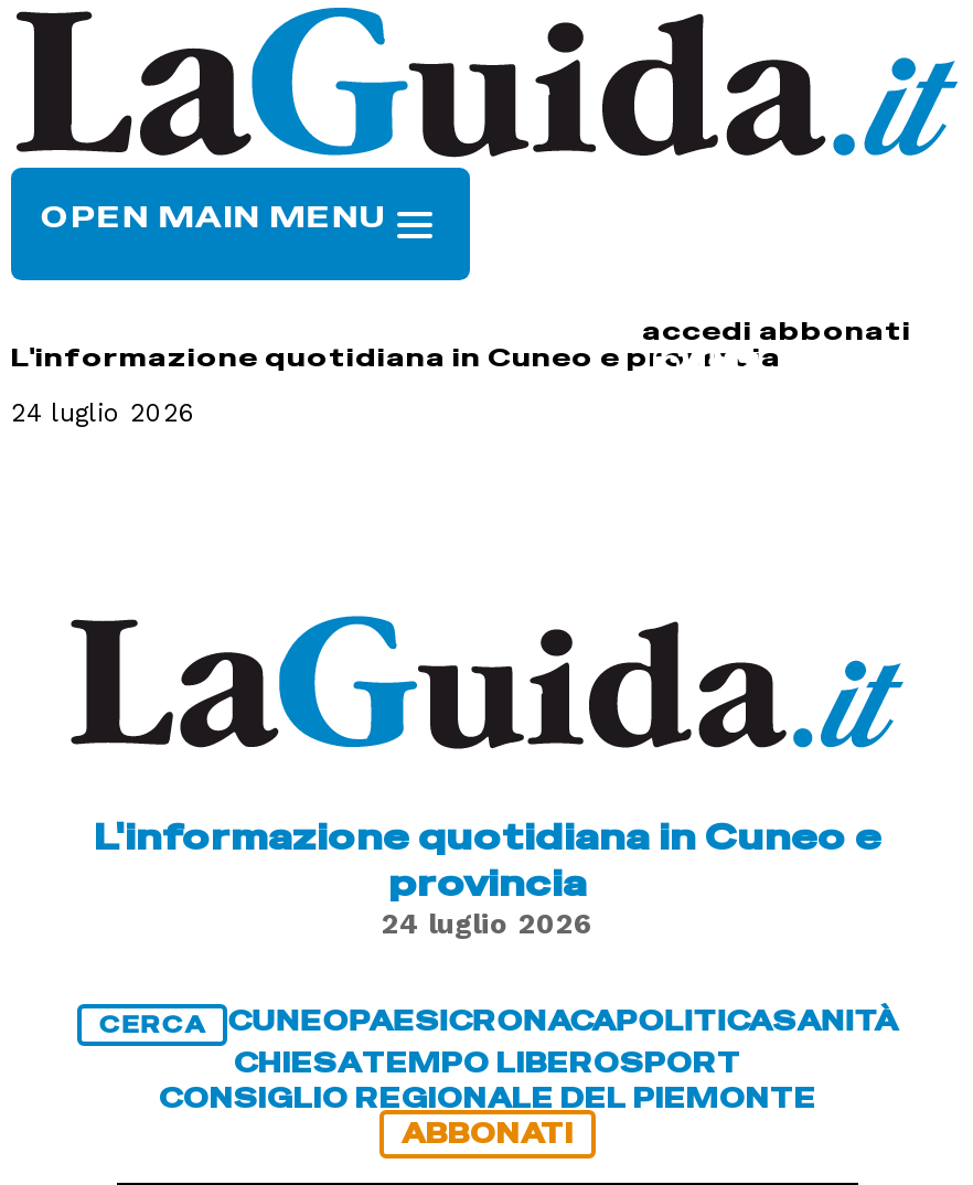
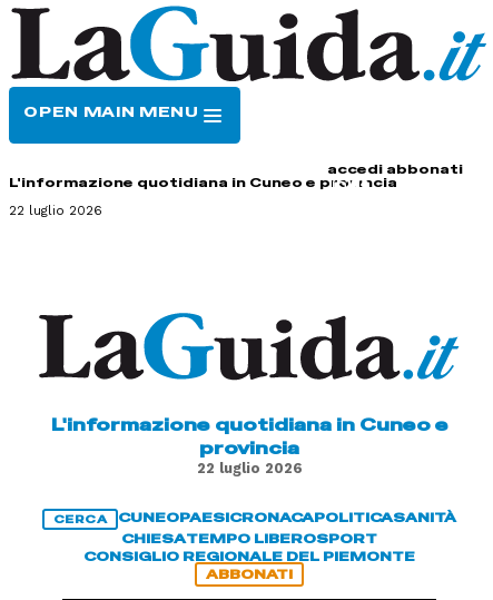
[11,397,196,428] 24 luglio 2026 -> [9,203,102,218] 22 luglio 2026
[382,907,594,940] 24 luglio 2026 -> [196,460,302,476] 22 luglio 2026

